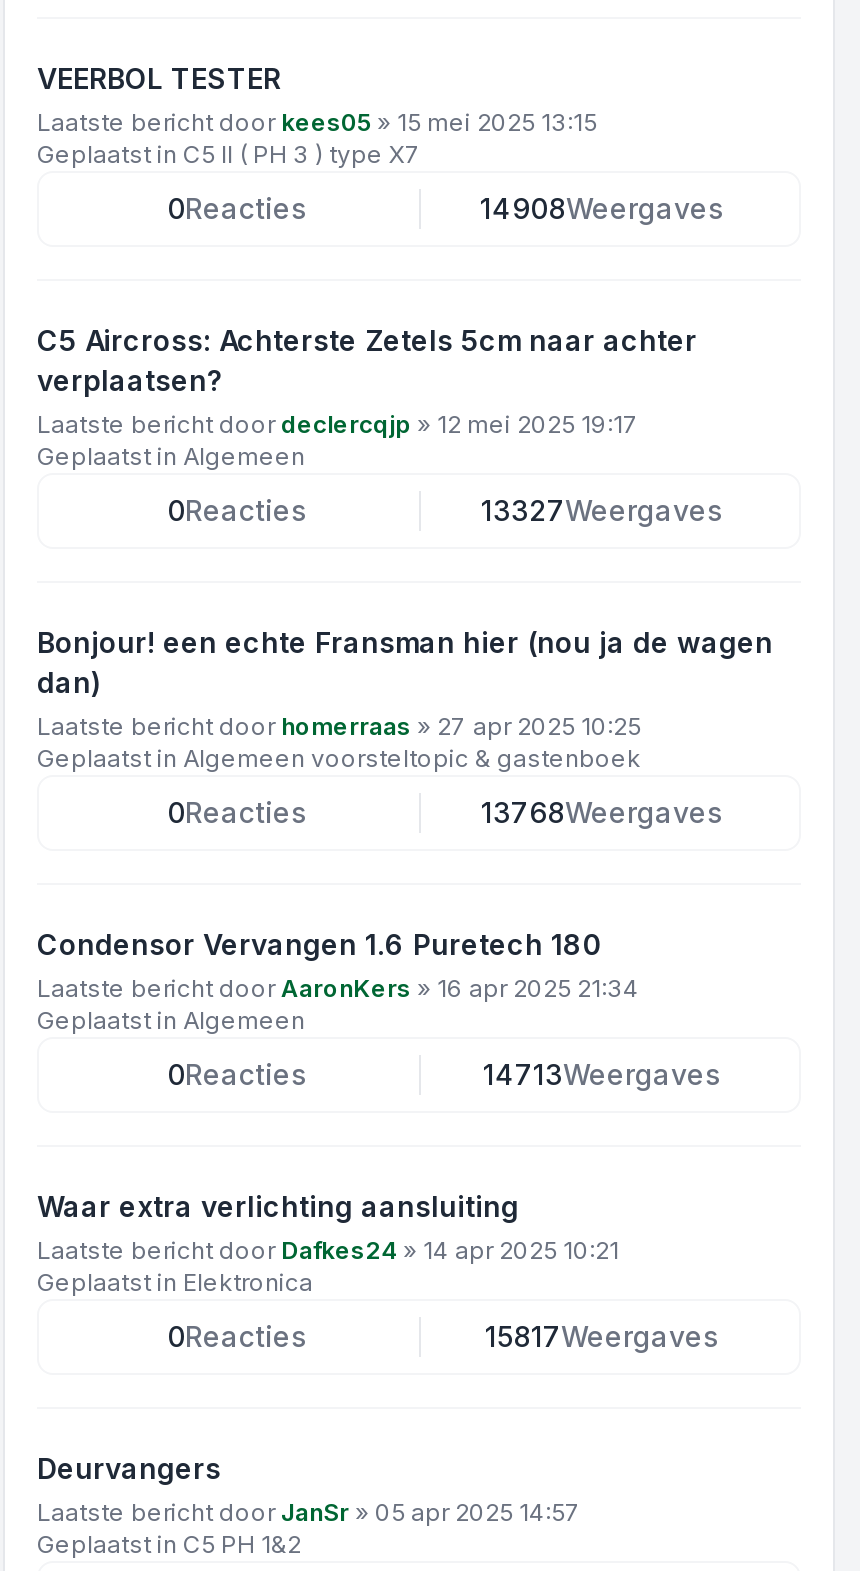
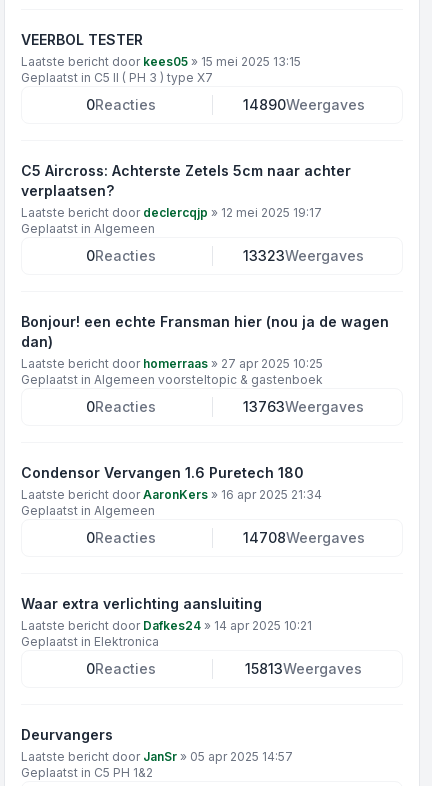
[480,191,724,225] 14908Weergaves -> [242,96,364,113] 14890Weergaves
[481,493,723,527] 13327Weergaves -> [243,247,364,264] 13323Weergaves
[481,795,723,829] 13768Weergaves -> [243,398,364,415] 13763Weergaves
[483,1057,721,1091] 14713Weergaves -> [242,529,364,546] 14708Weergaves
[485,1319,719,1353] 15817Weergaves -> [245,660,362,677] 15813Weergaves

